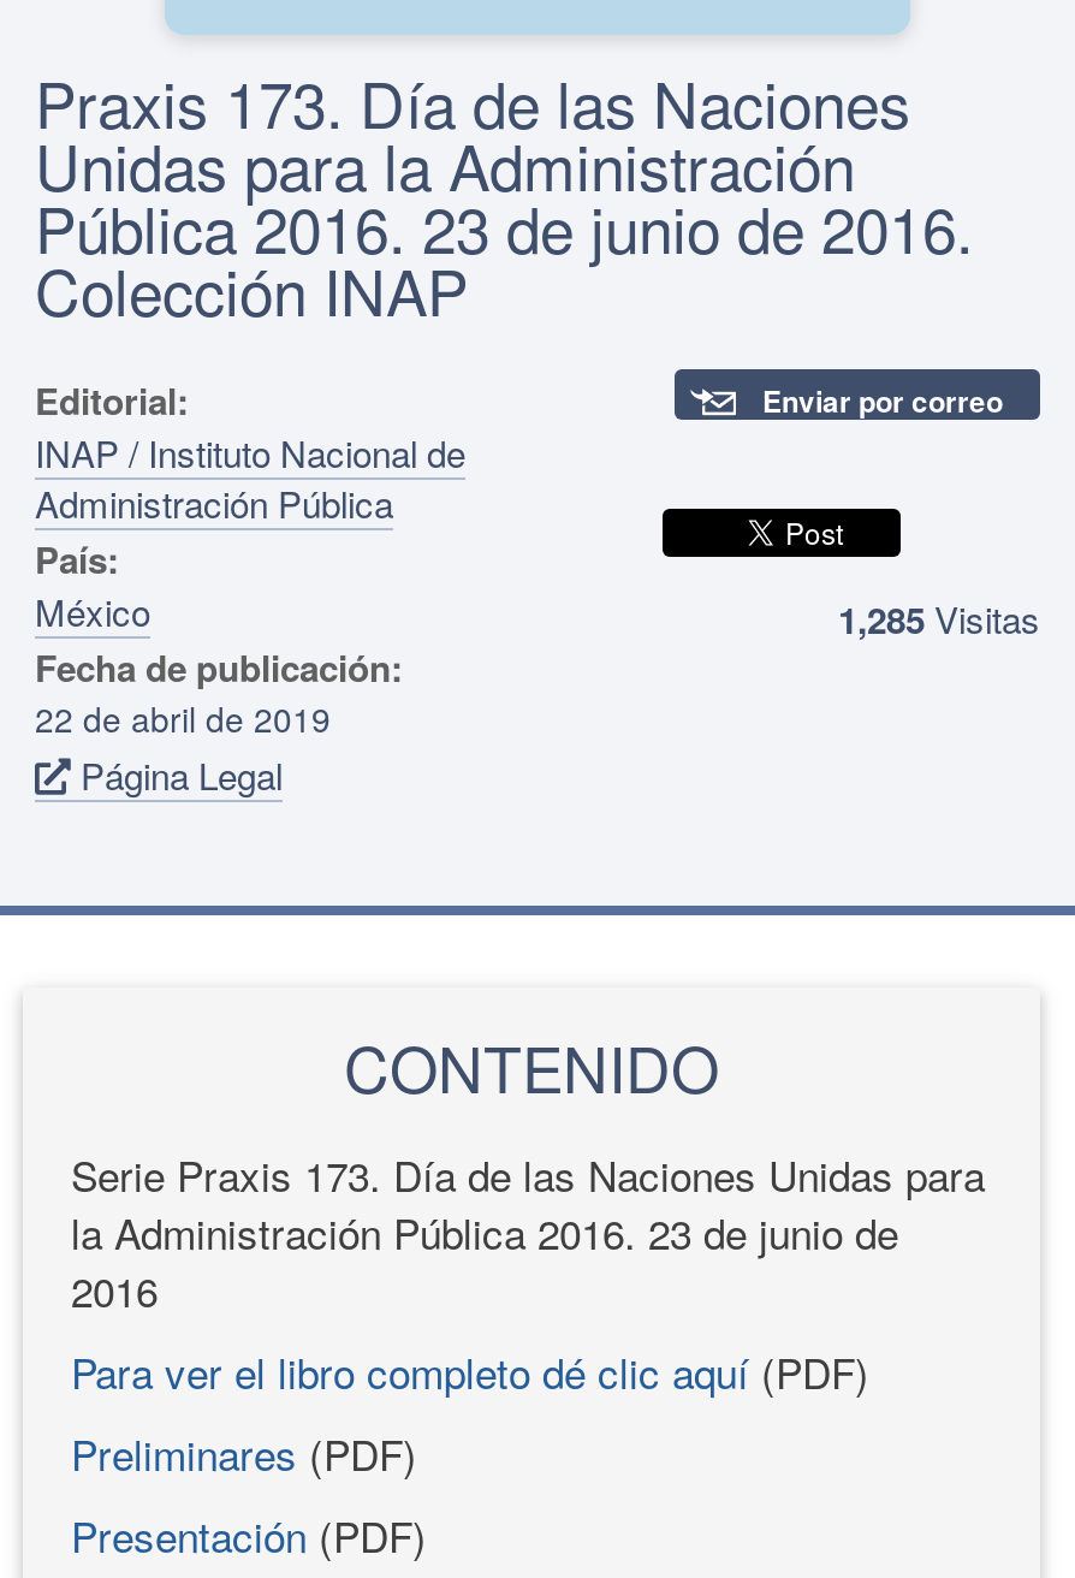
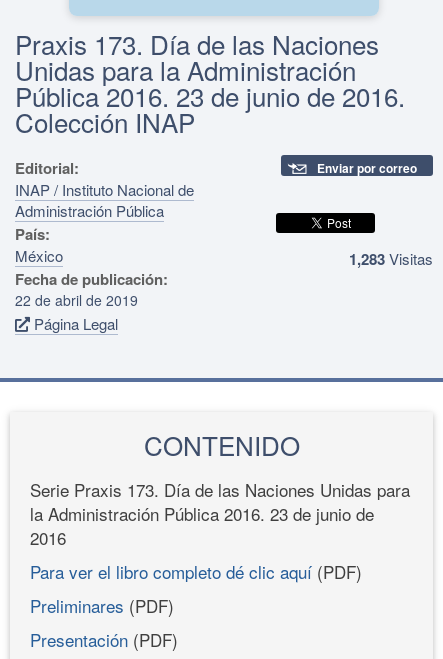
[838,594,1040,647] 1,285 Visitas -> [349,248,433,270] 1,283 Visitas

